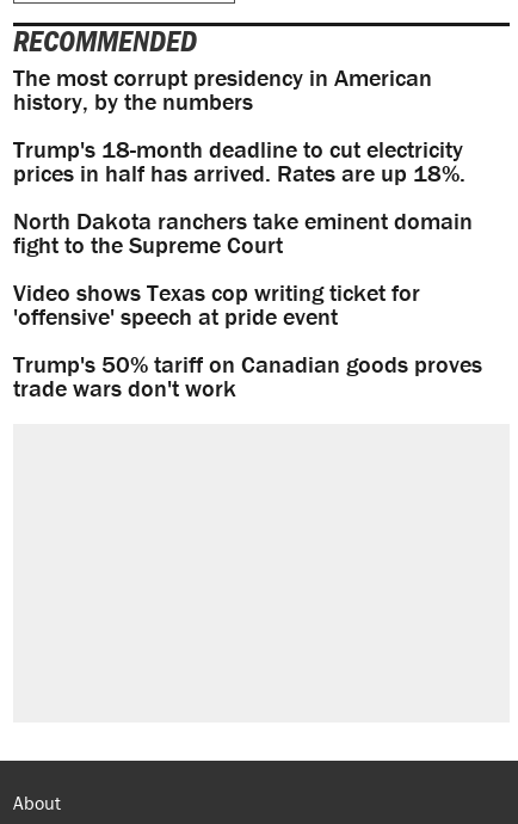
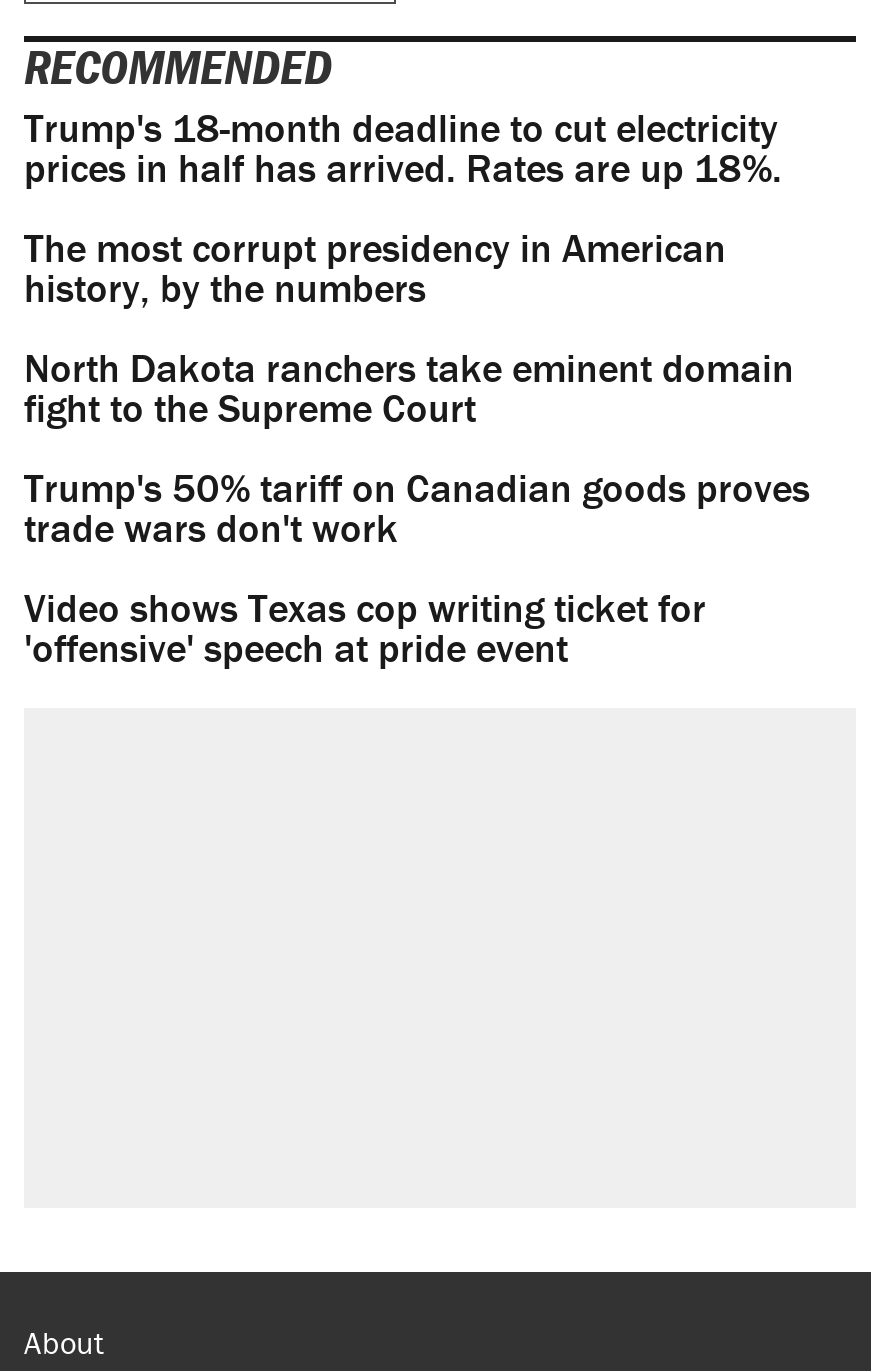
moved [13,62,432,116] -> [24,222,726,312]: The most corrupt presidency in American | history, by the numbers
moved [13,134,465,187] -> [24,102,782,192]: Trump's 18-month deadline to cut electricity | prices in half has arrived. Rates are up 18%.
moved [13,277,420,331] -> [24,582,706,672]: Video shows Texas cop writing ticket for | 'offensive' speech at pride event
moved [13,349,482,402] -> [24,462,810,552]: Trump's 50% tariff on Canadian goods proves | trade wars don't work

